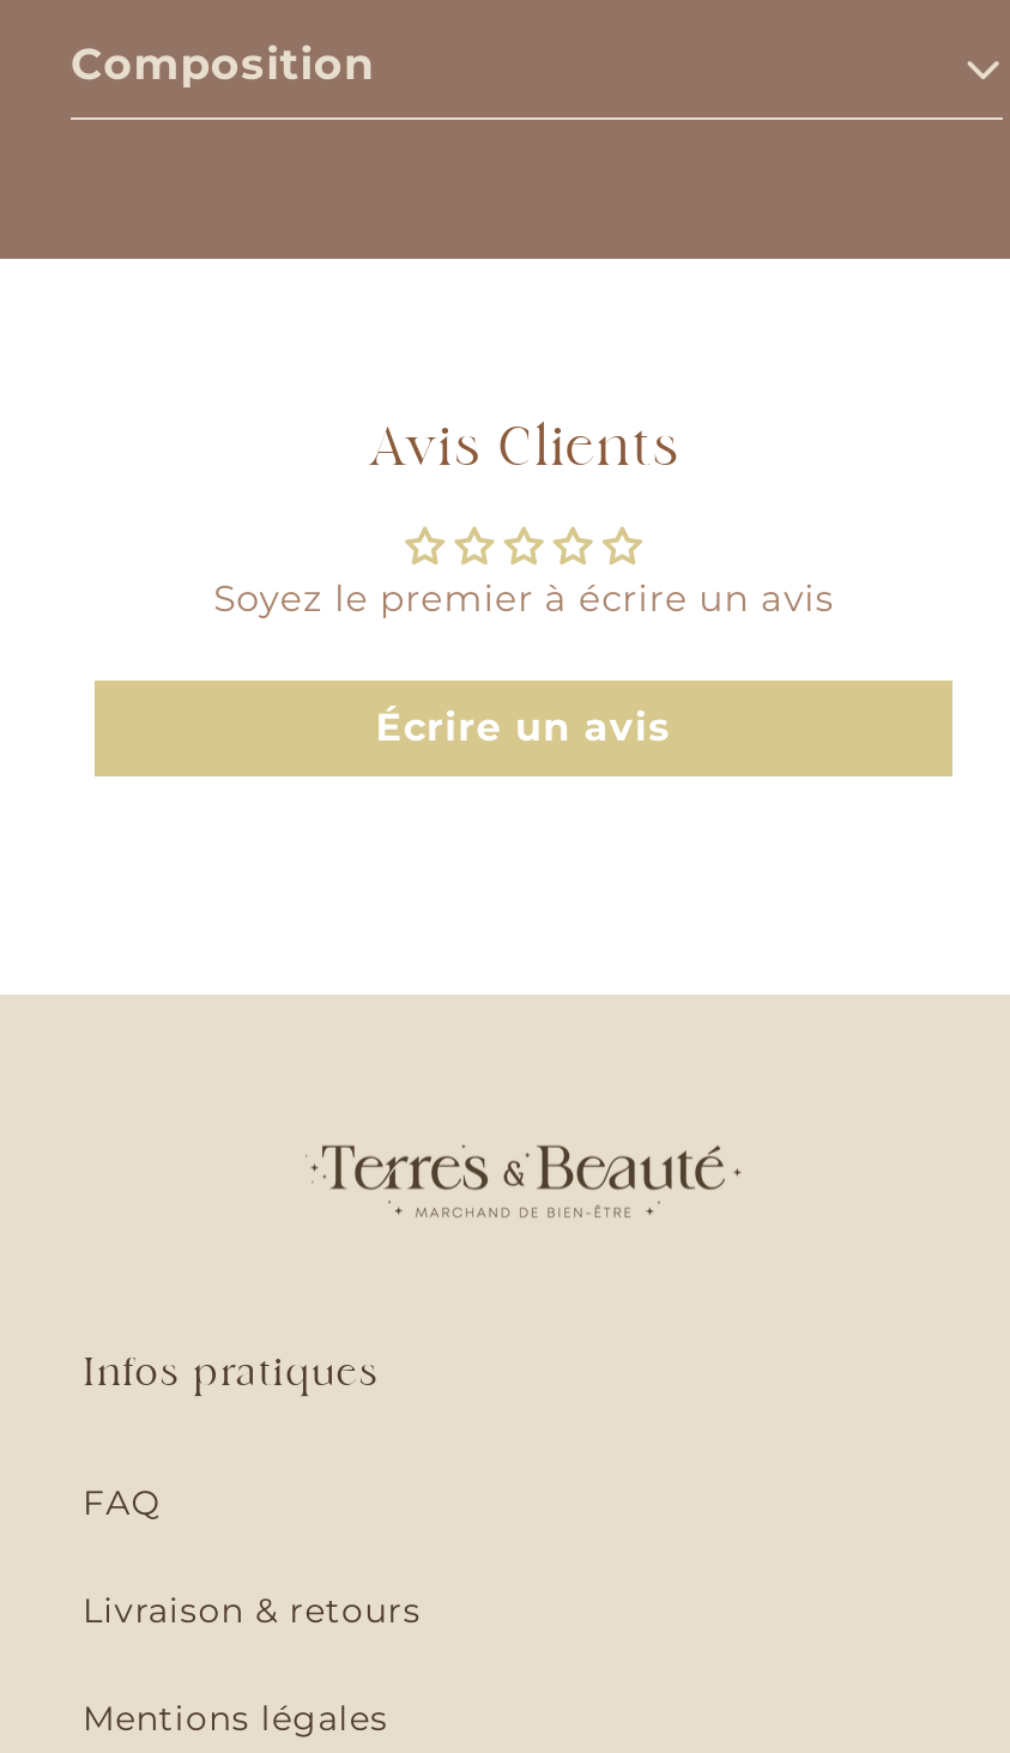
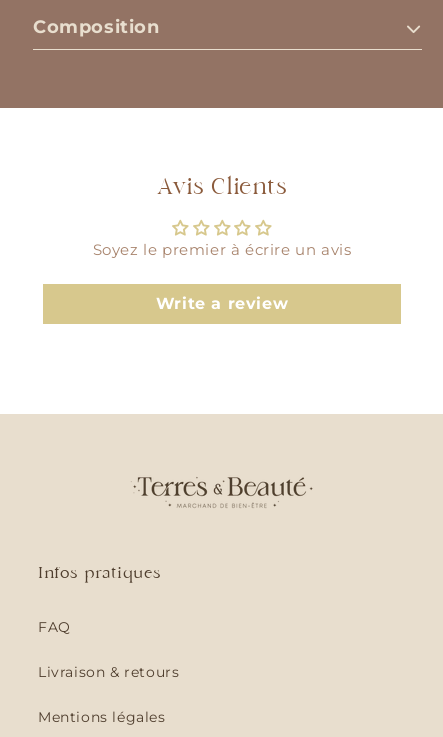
[376,705,671,751] Écrire un avis -> [156,294,288,313] Write a review

